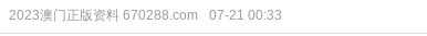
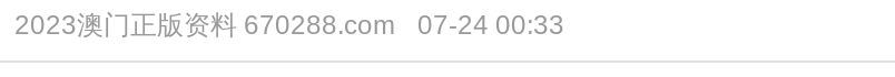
[9,8,282,23] 2023澳门正版资料 670288.com 07-21 00:33 -> [14,10,564,41] 2023澳门正版资料 670288.com 07-24 00:33

